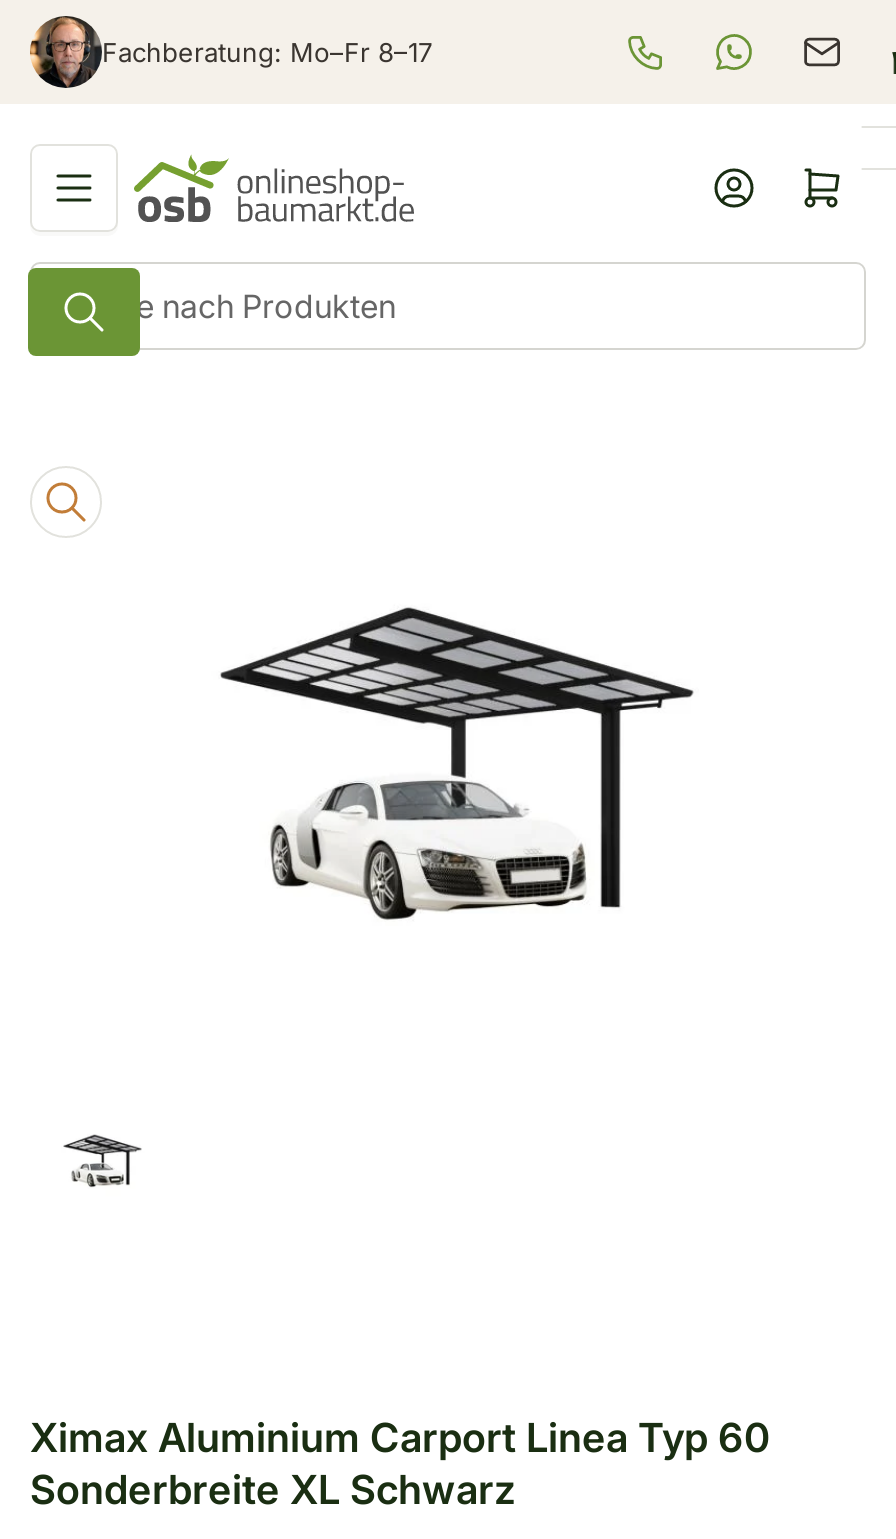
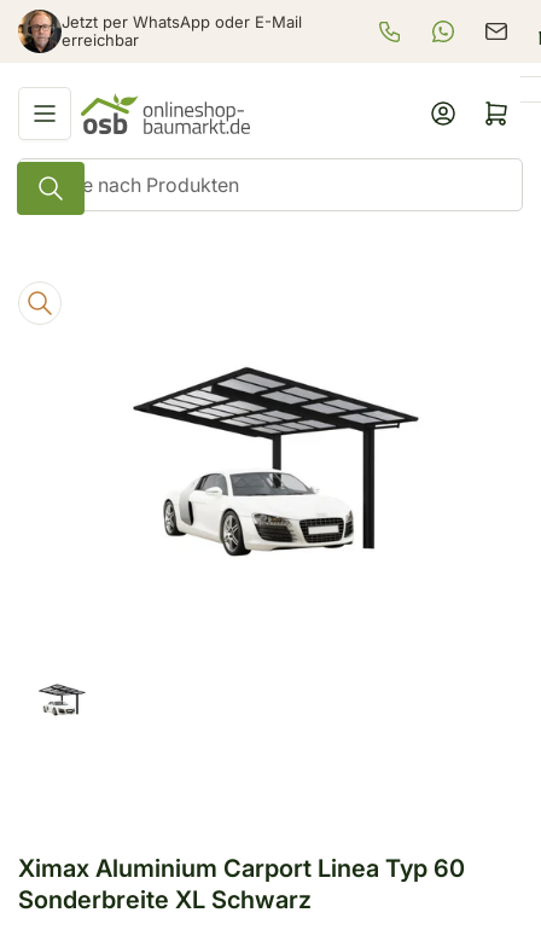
[102,35,432,67] Fachberatung: Mo–Fr 8–17 -> [62,12,302,50] Jetzt per WhatsApp oder E-Mail | erreichbar

